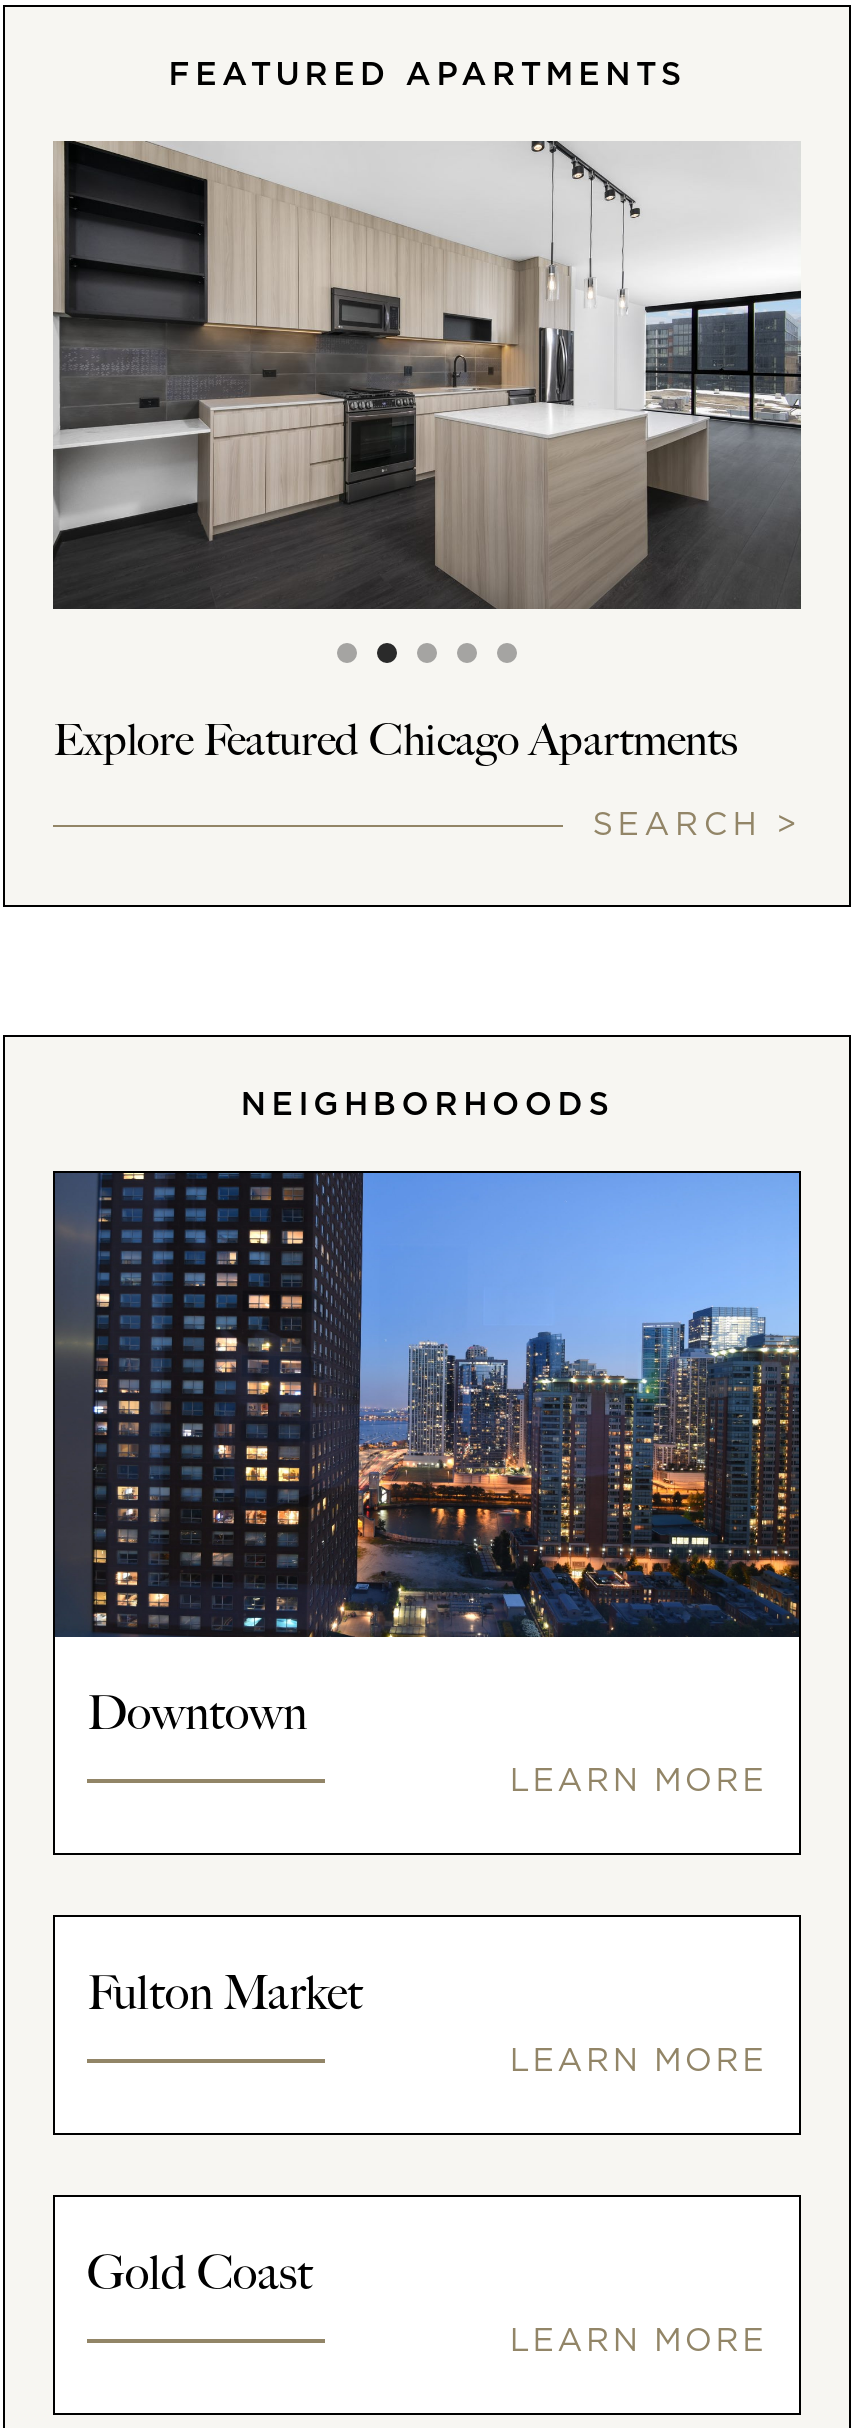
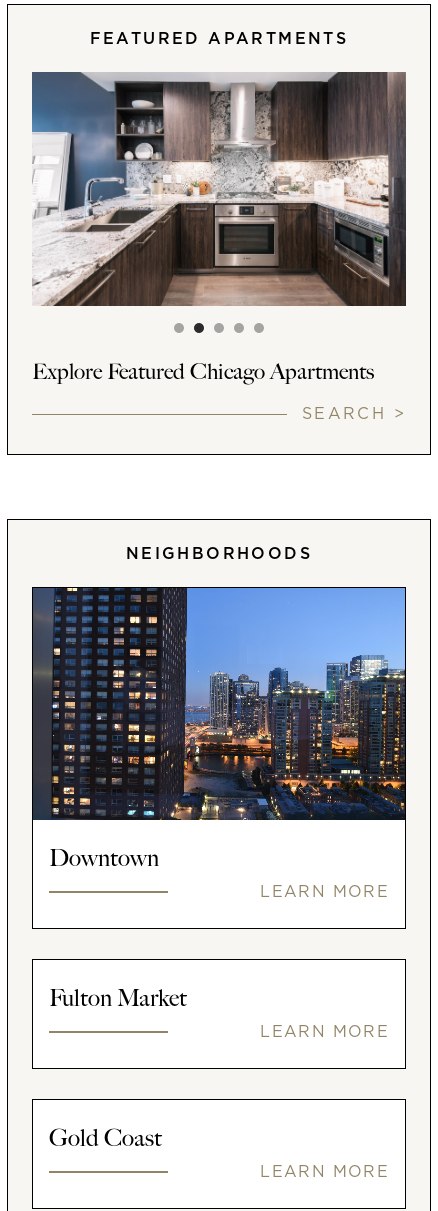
[51,139,801,611] [image] -> [31,71,407,306] [image]

